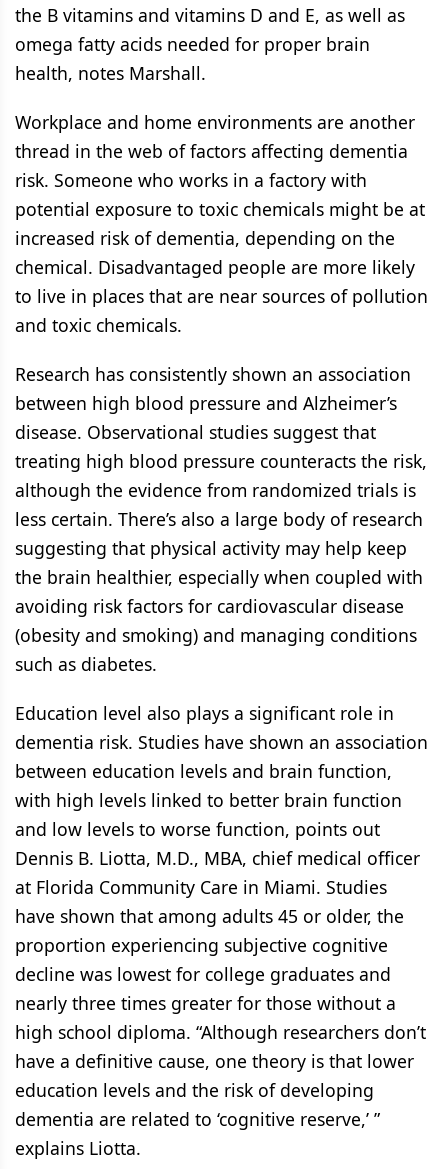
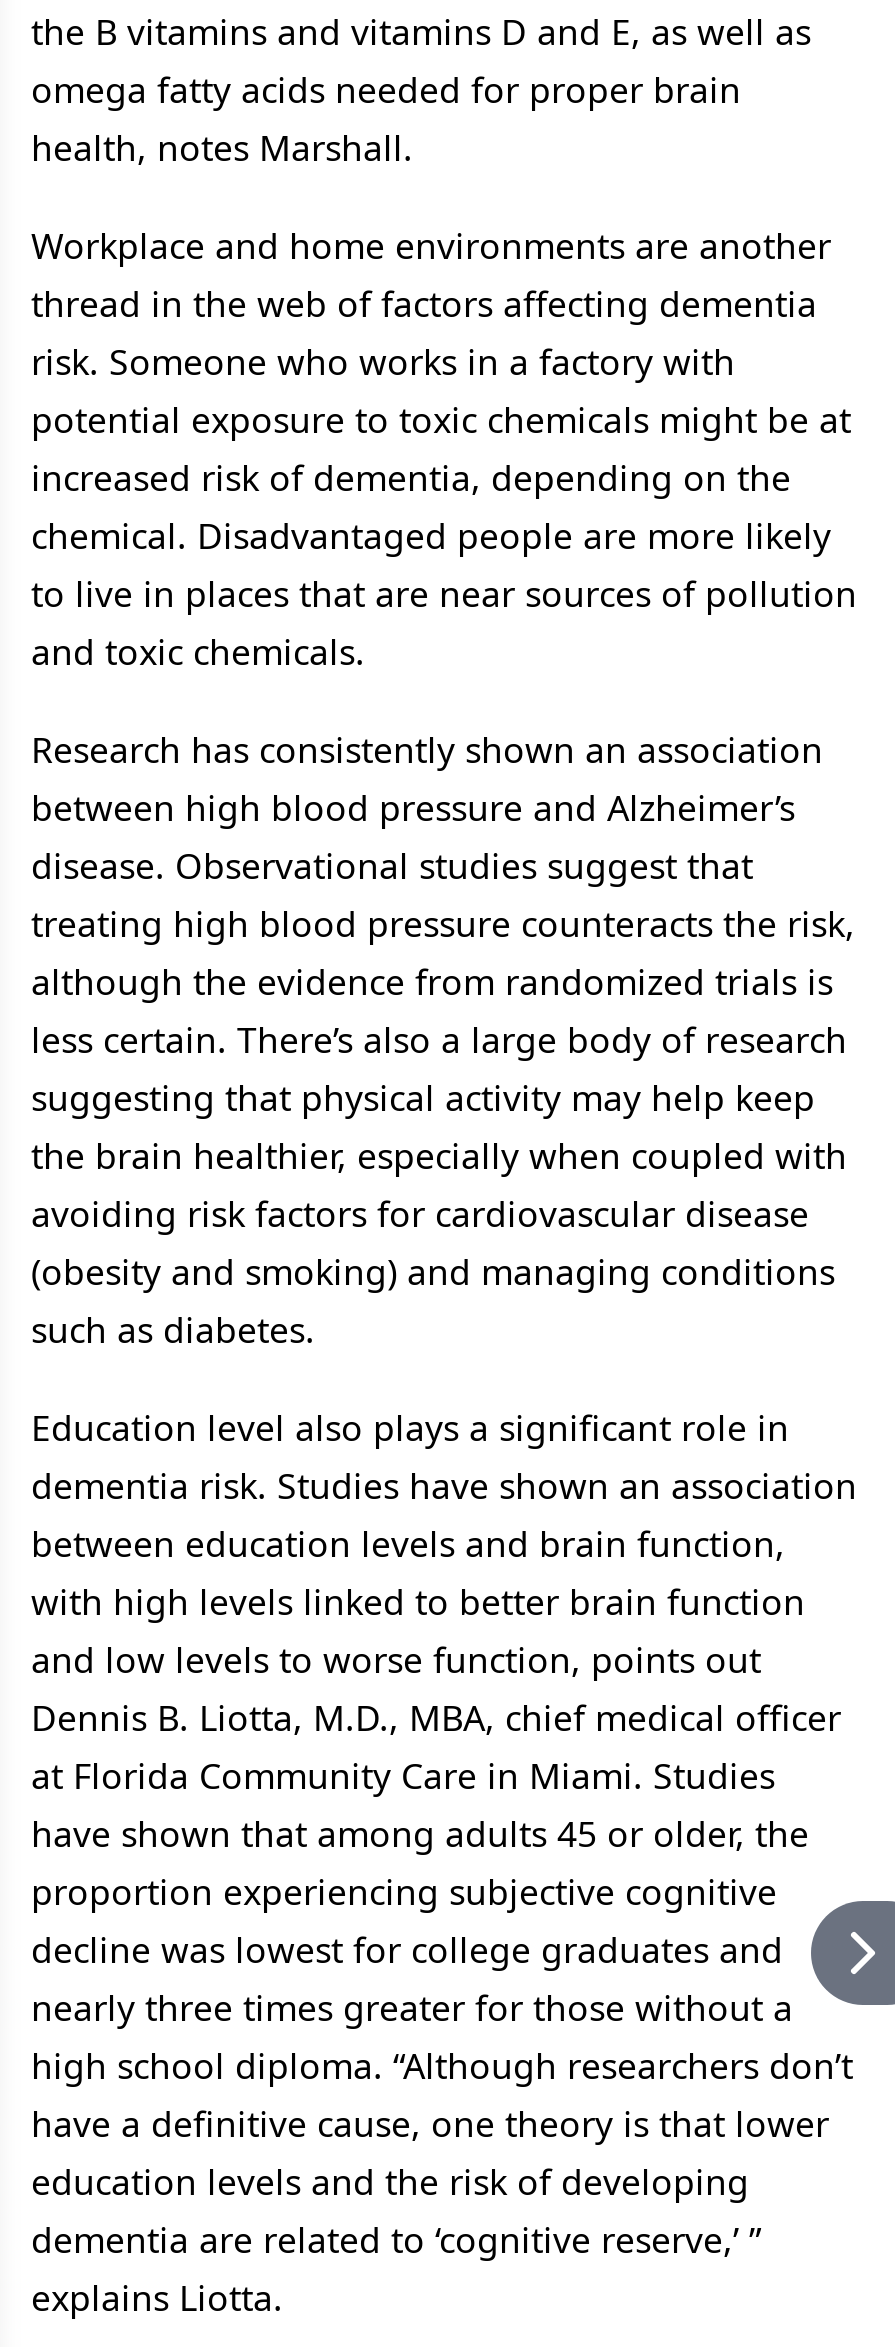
none -> [809,1898,889,2008] [image]

